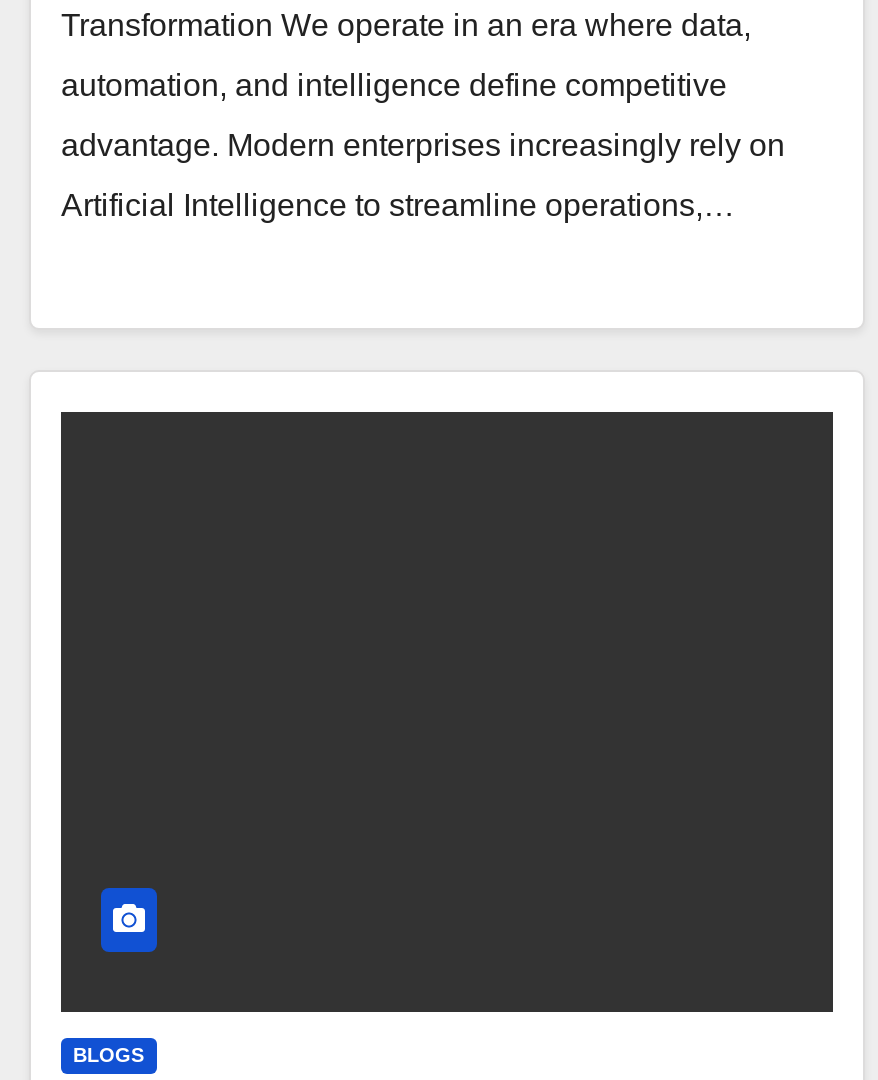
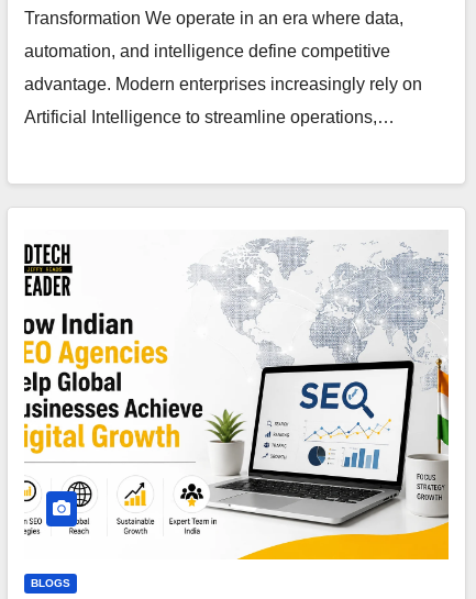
none -> [23,230,450,561] [image]

